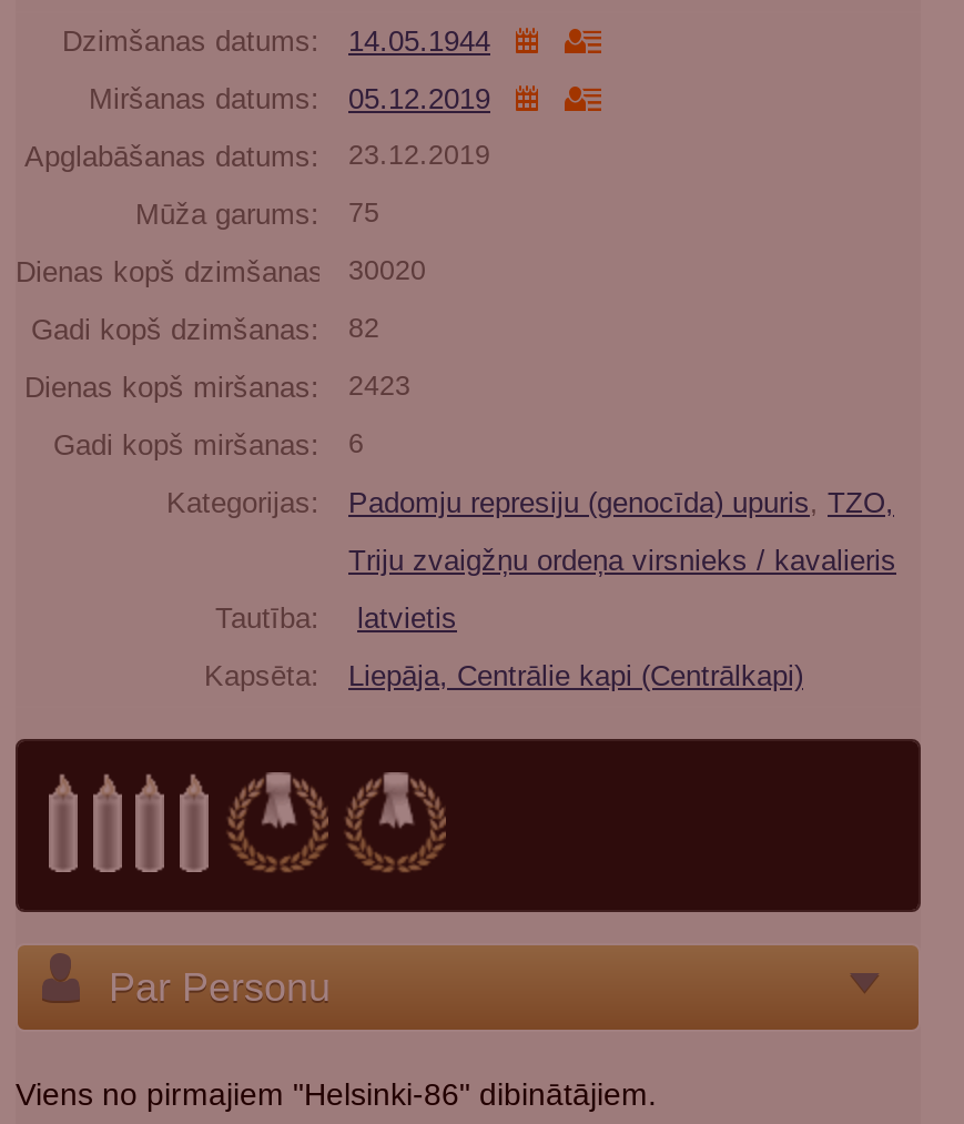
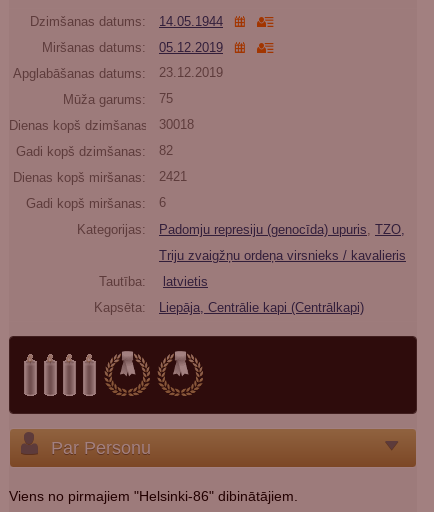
[16,254,426,288] Dienas kopš dzimšanas: 30020 -> [9,118,194,133] Dienas kopš dzimšanas: 30018
[24,370,410,403] Dienas kopš miršanas: 2423 -> [13,170,187,185] Dienas kopš miršanas: 2421

